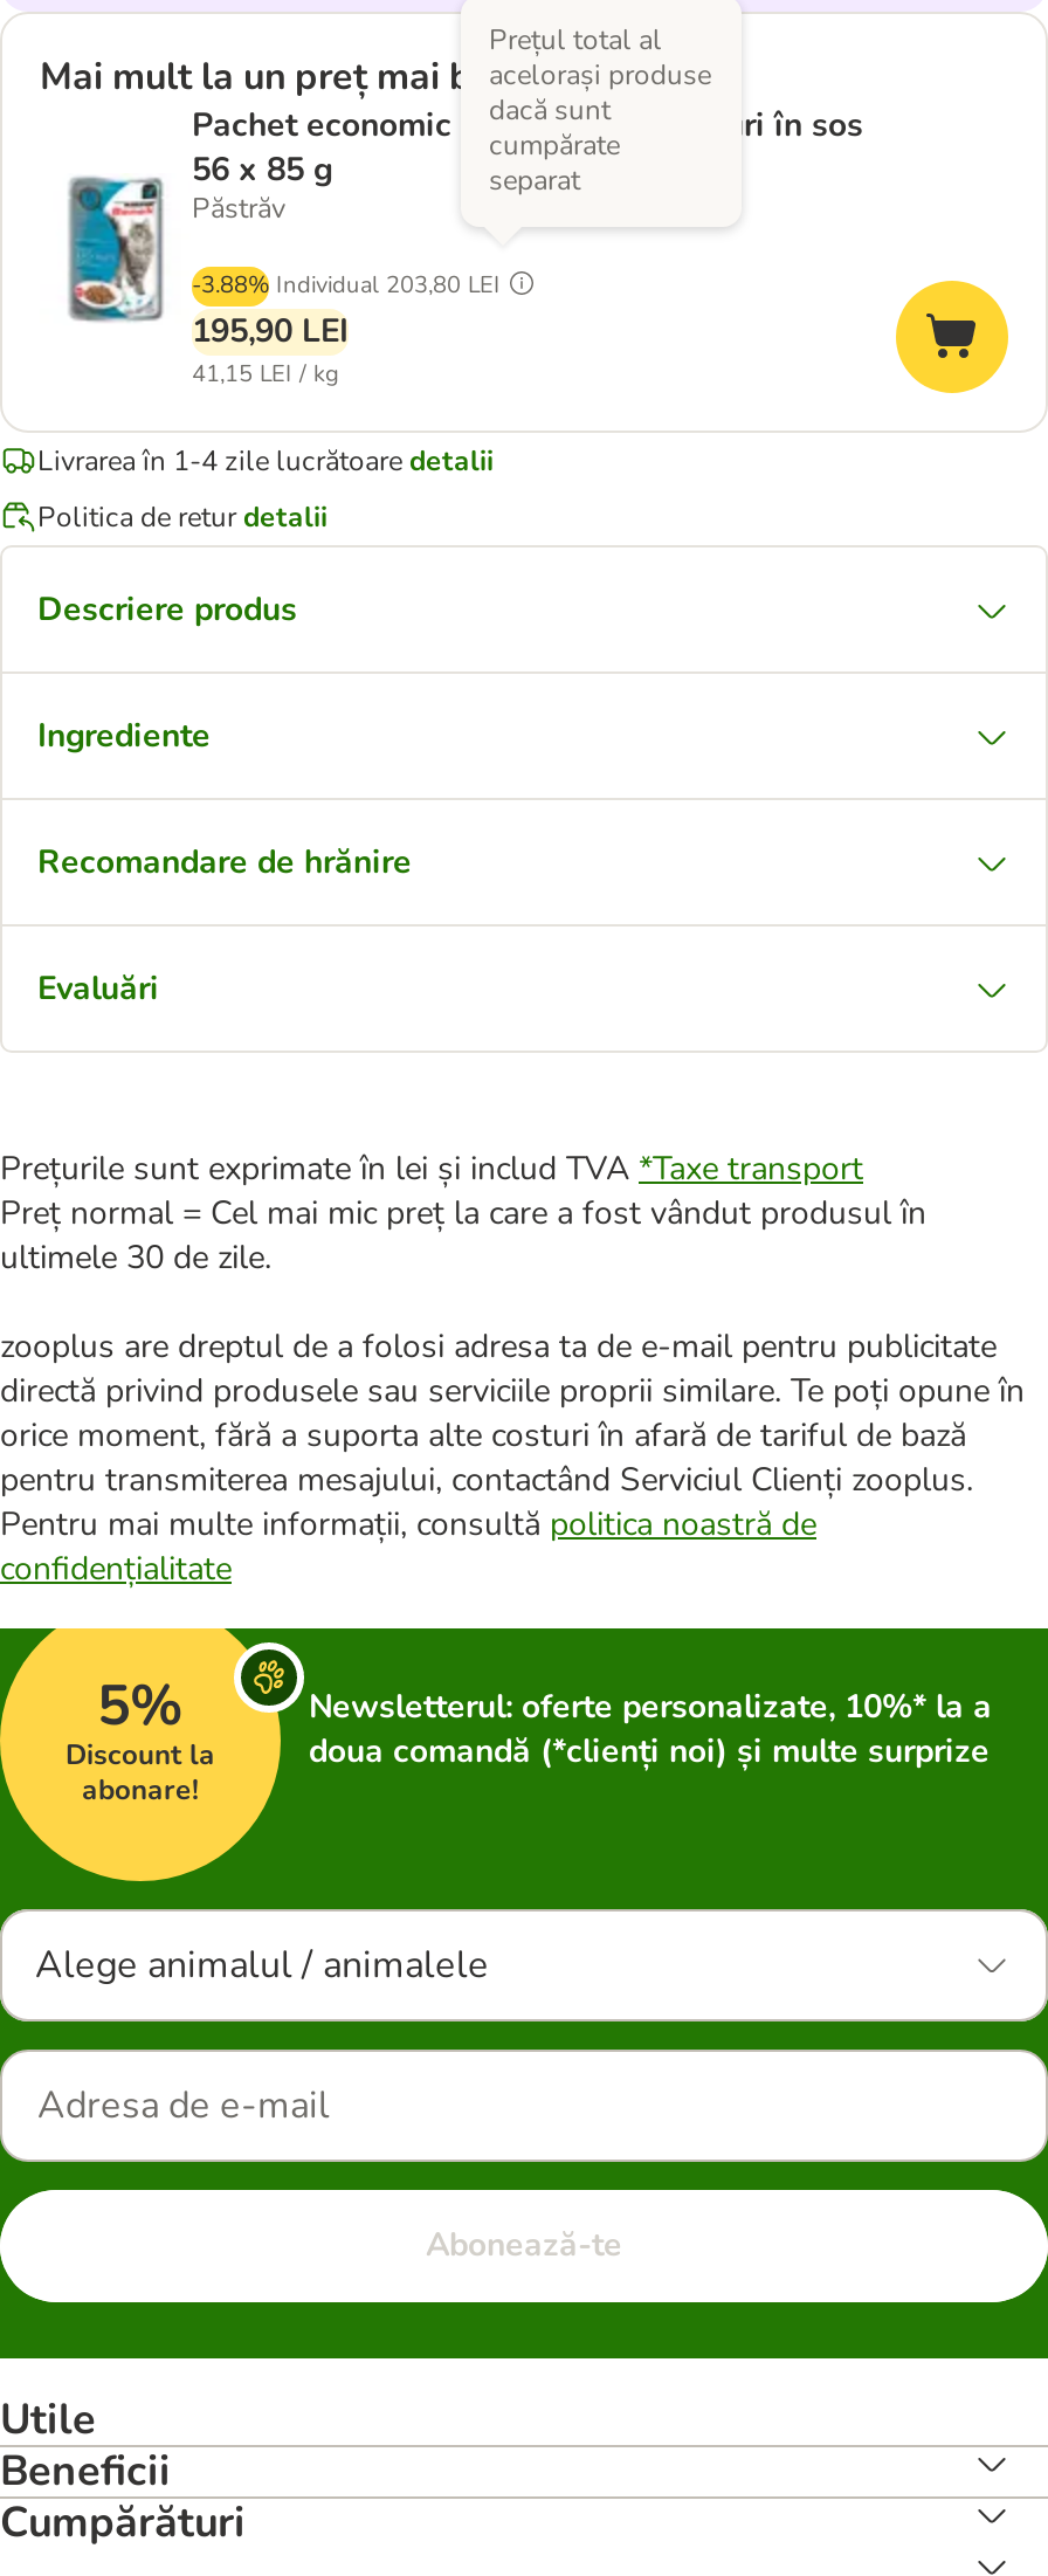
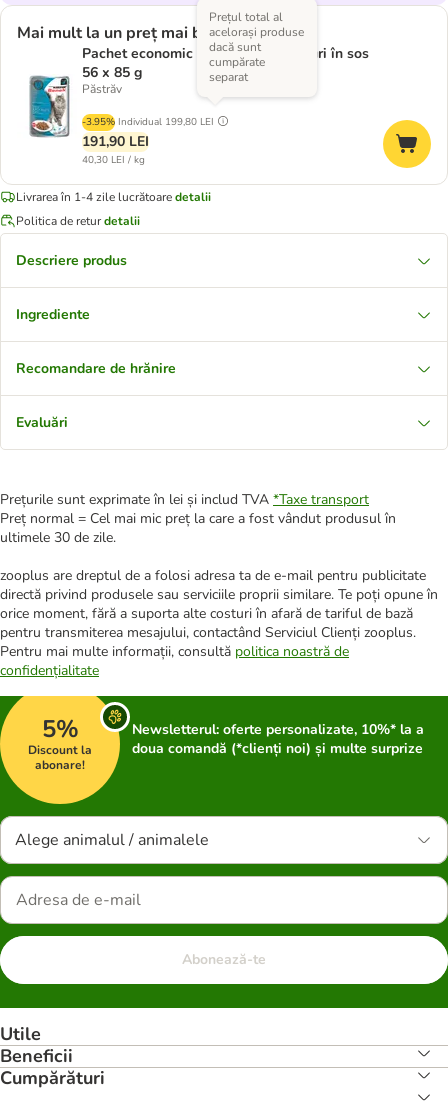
[192,269,501,302] -3.88% Individual 203,80 LEI -> [82,115,214,129] -3.95% Individual 199,80 LEI
[192,309,349,353] 195,90 LEI -> [82,132,149,151] 191,90 LEI
[192,358,339,391] 41,15 LEI / kg -> [82,153,145,167] 40,30 LEI / kg

